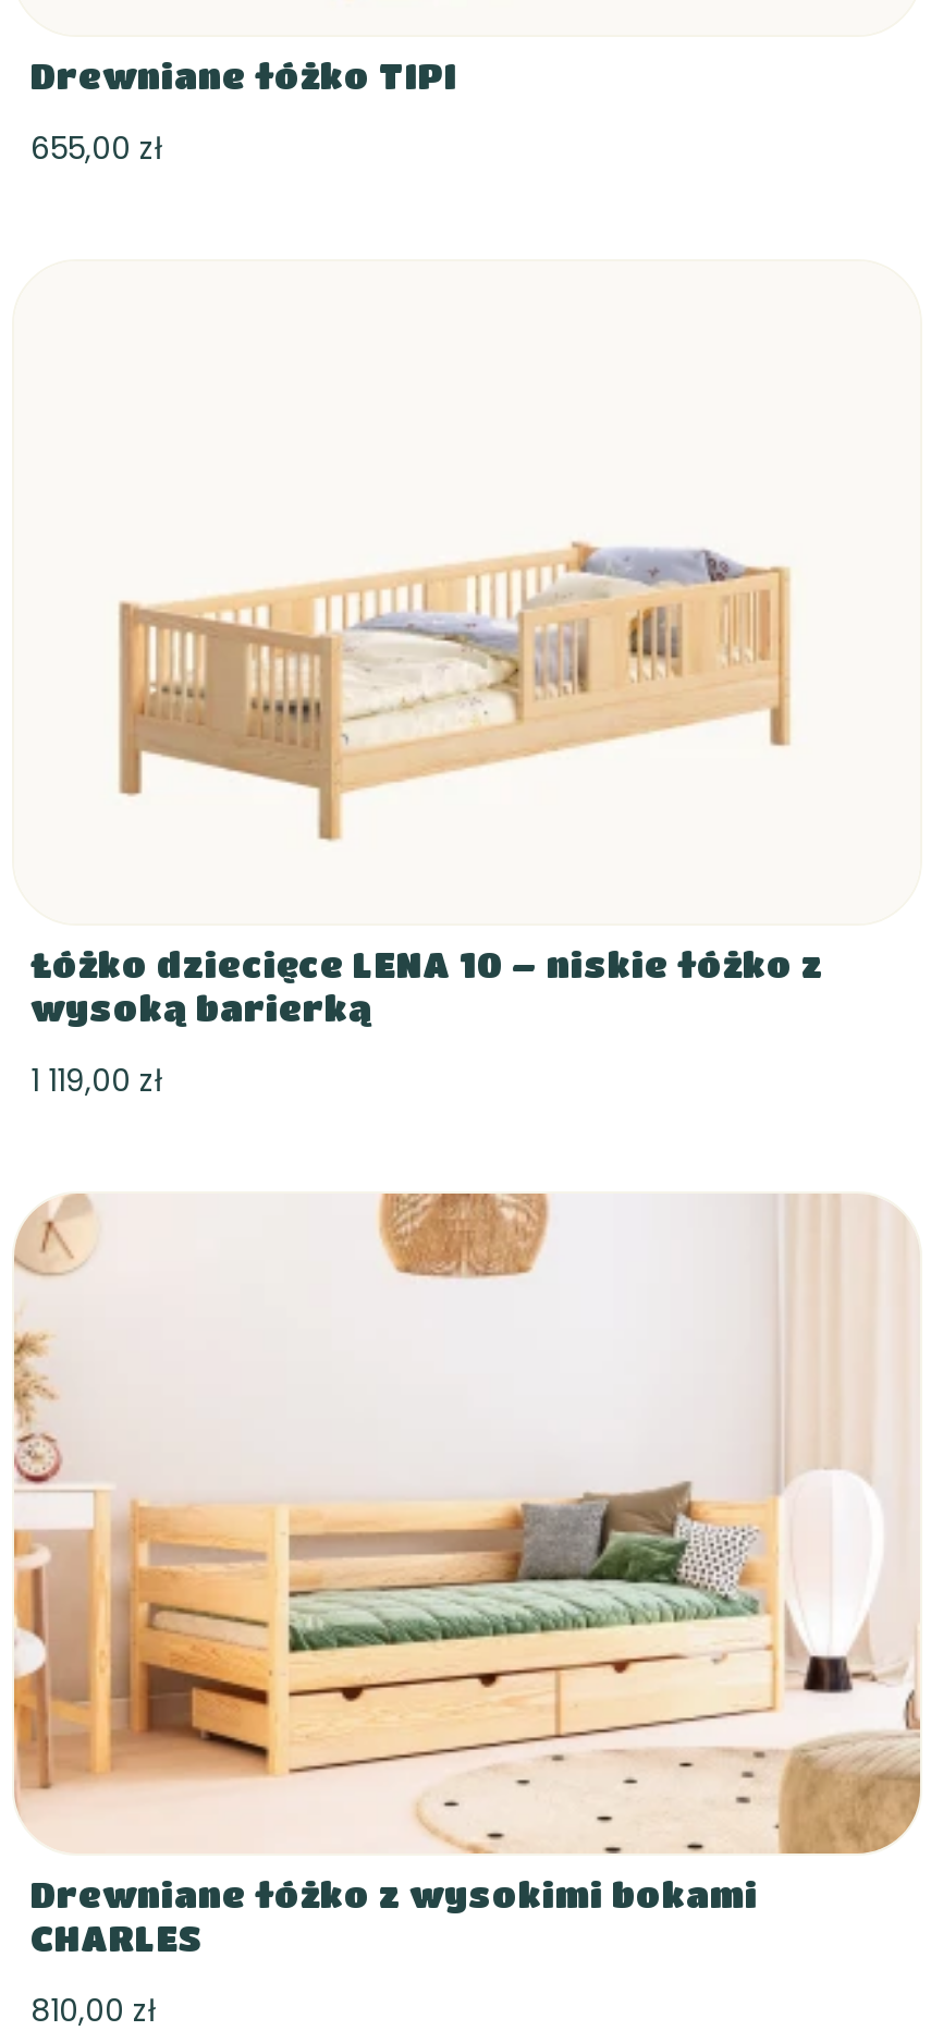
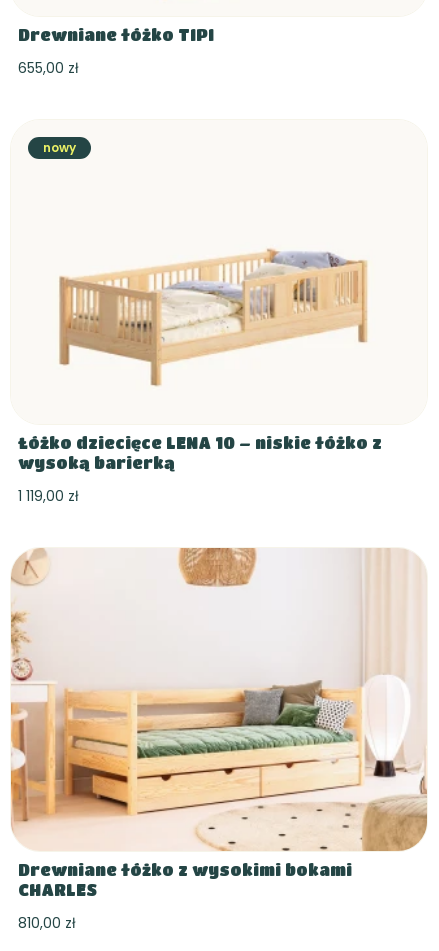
none -> [43,139,76,156] nowy

